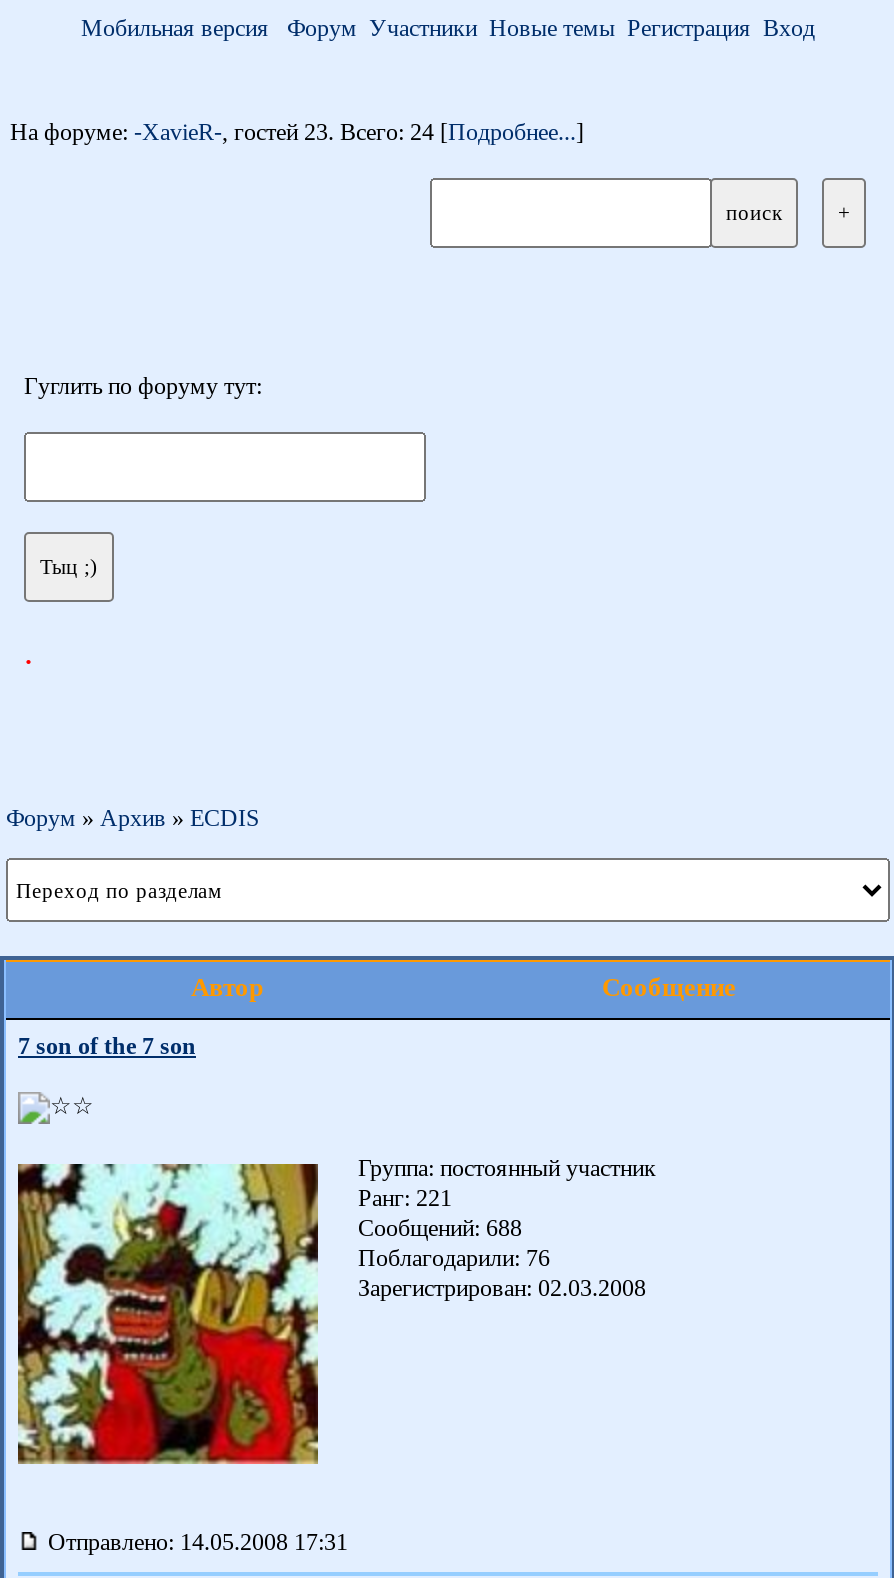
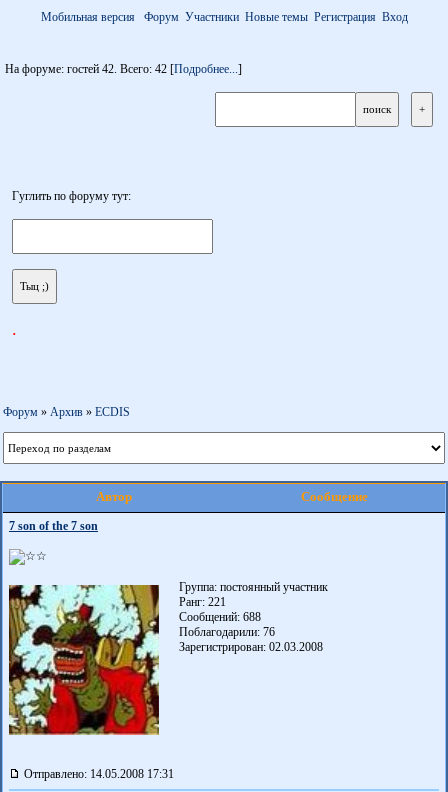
[10,118,584,146] На форуме: -XavieR-, гостей 23. Всего: 24 [Подробнее...] -> [5,62,242,76] На форуме: гостей 42. Всего: 42 [Подробнее...]

